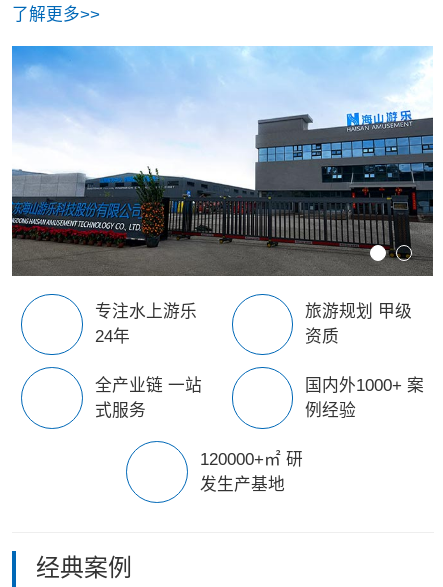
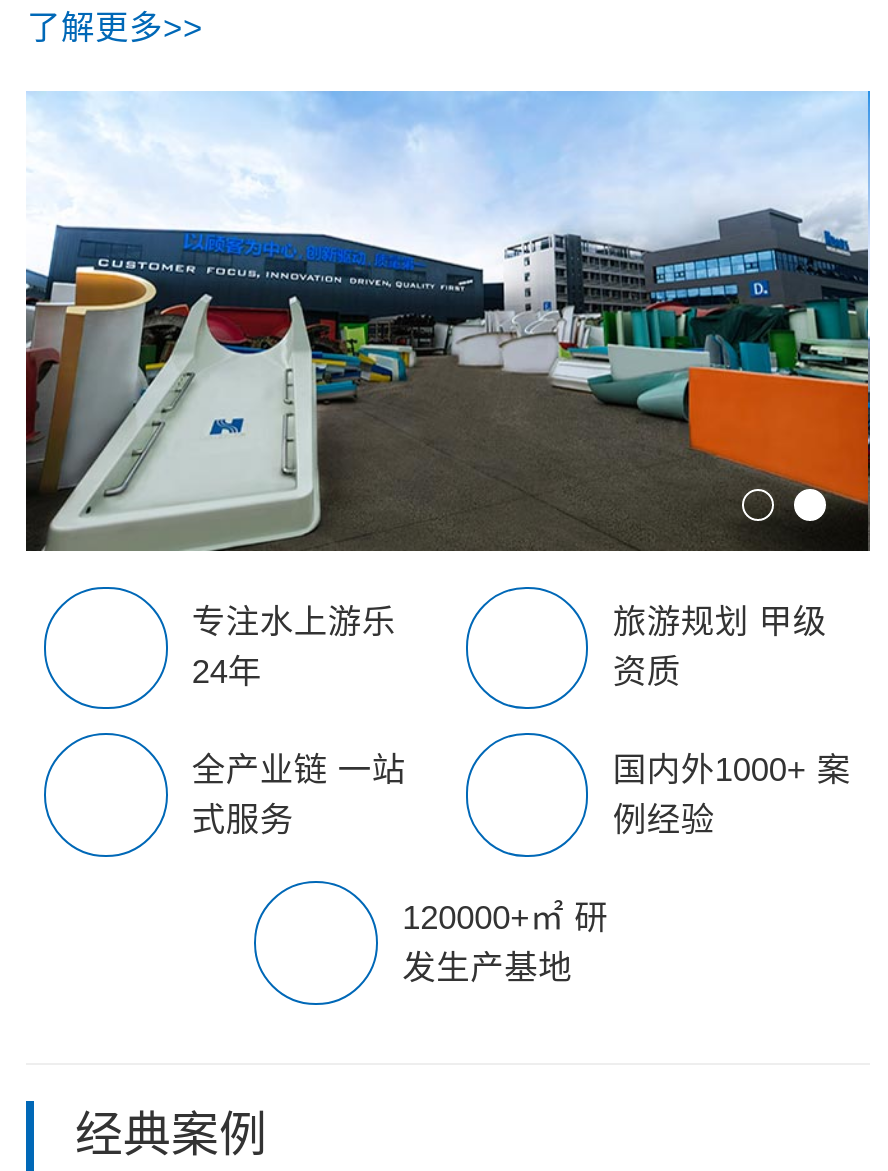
[11,45,434,276] [image] -> [24,91,872,551] [image]

